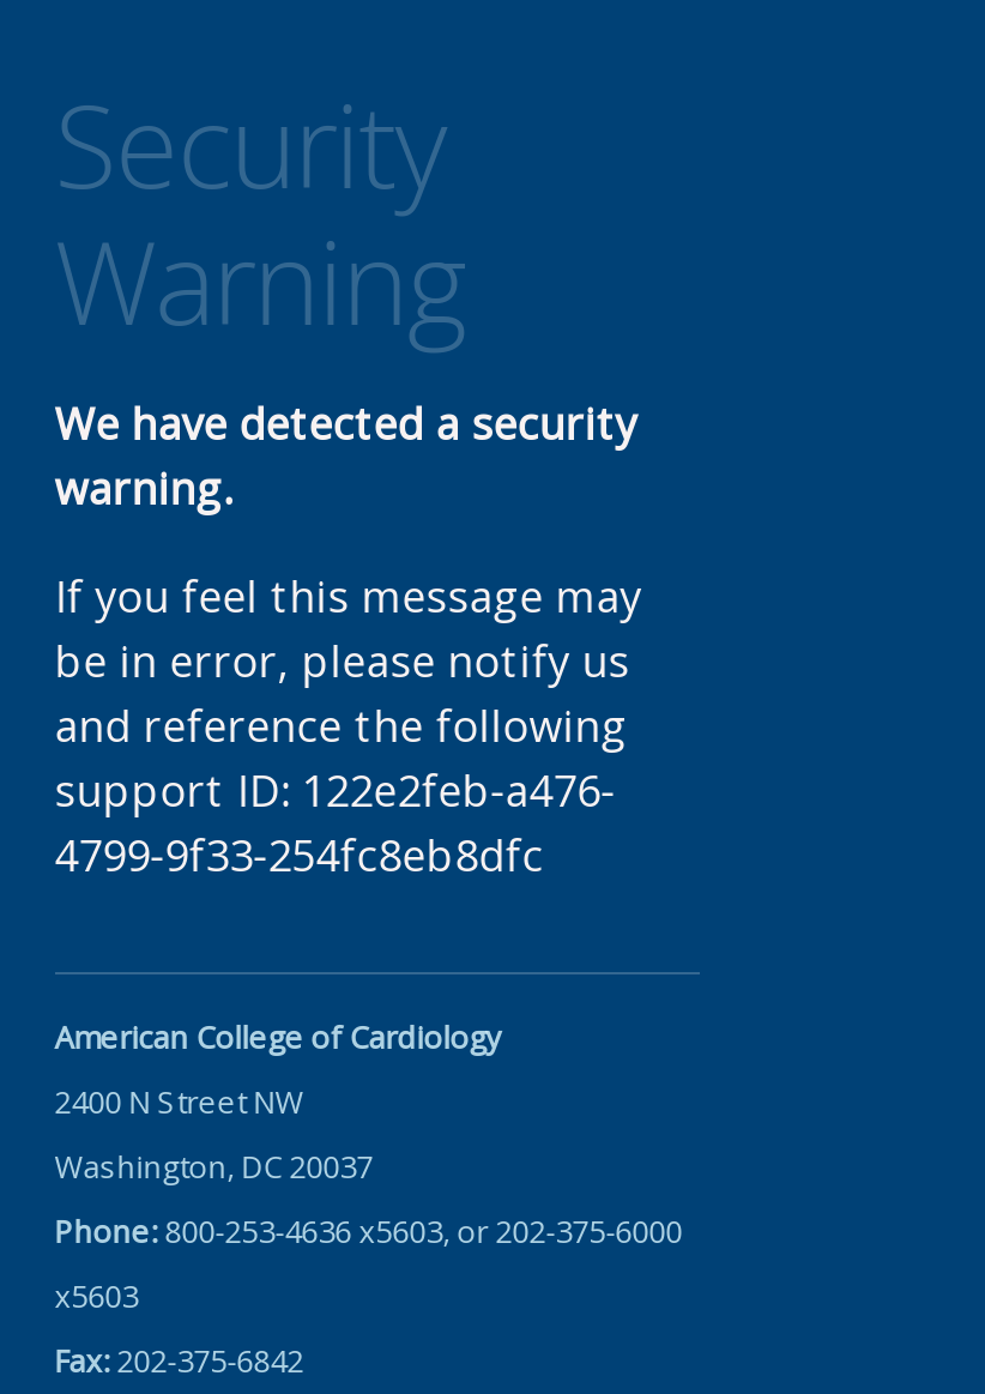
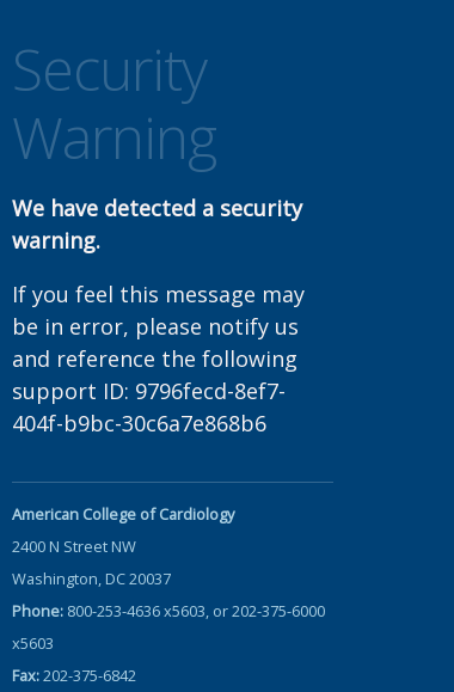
[55,762,615,884] support ID: 122e2feb-a476- | 4799-9f33-254fc8eb8dfc -> [12,377,285,438] support ID: 9796fecd-8ef7- | 404f-b9bc-30c6a7e868b6

